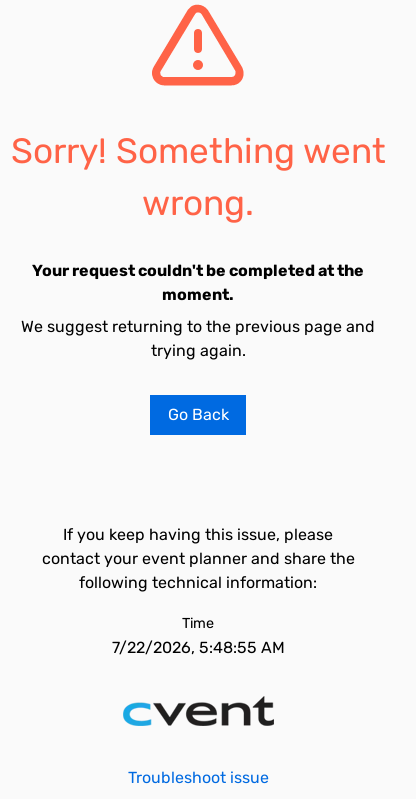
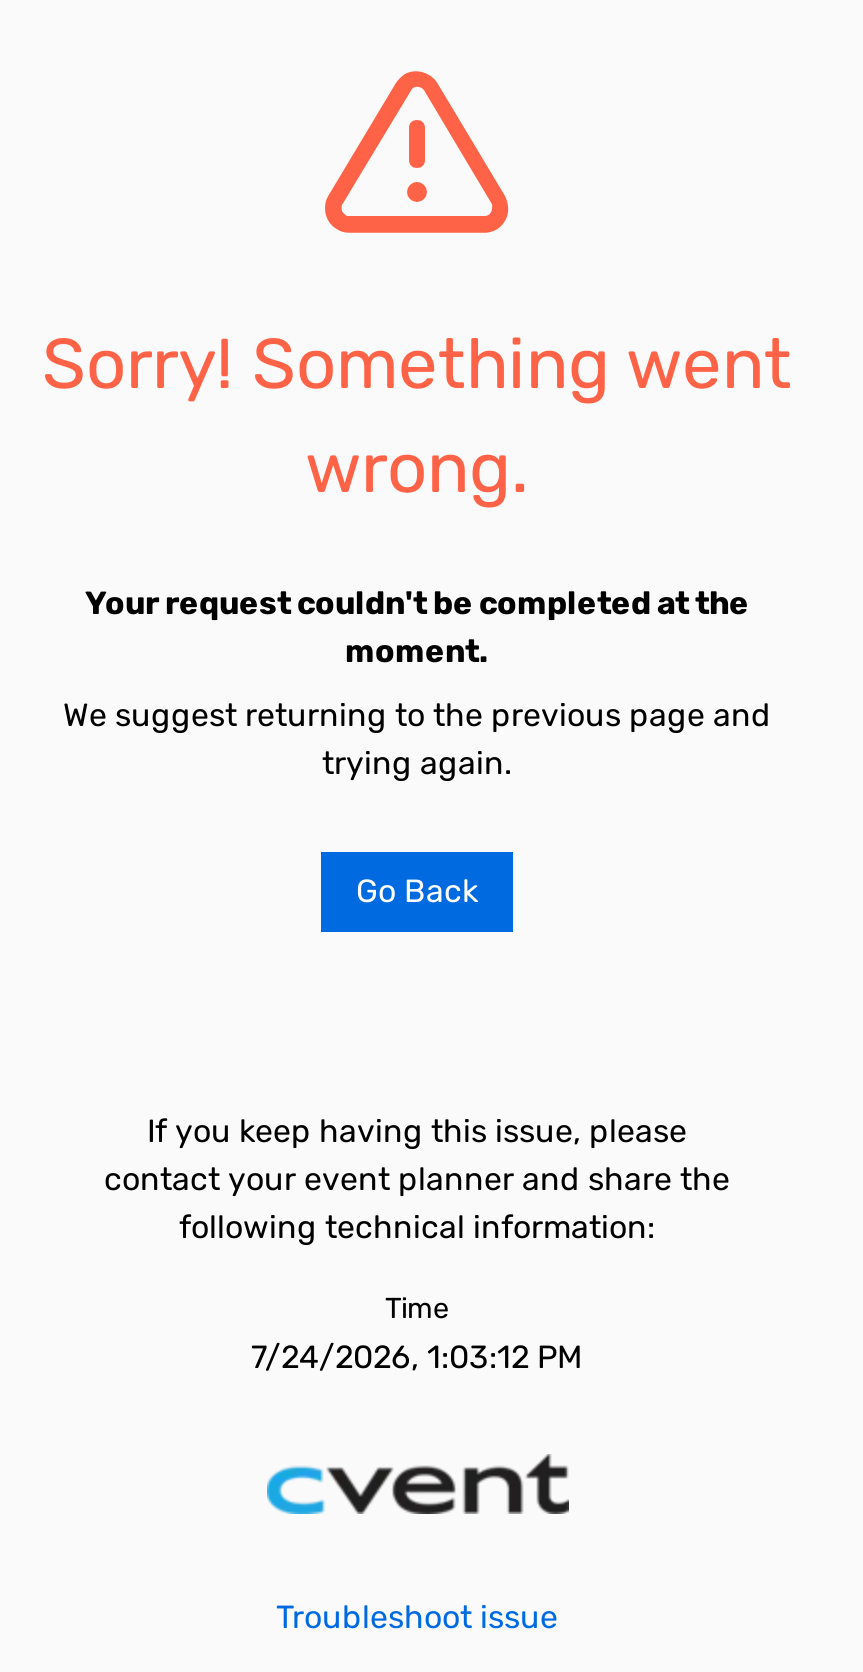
[111,638,284,657] 7/22/2026, 5:48:55 AM -> [251,1338,583,1376] 7/24/2026, 1:03:12 PM

